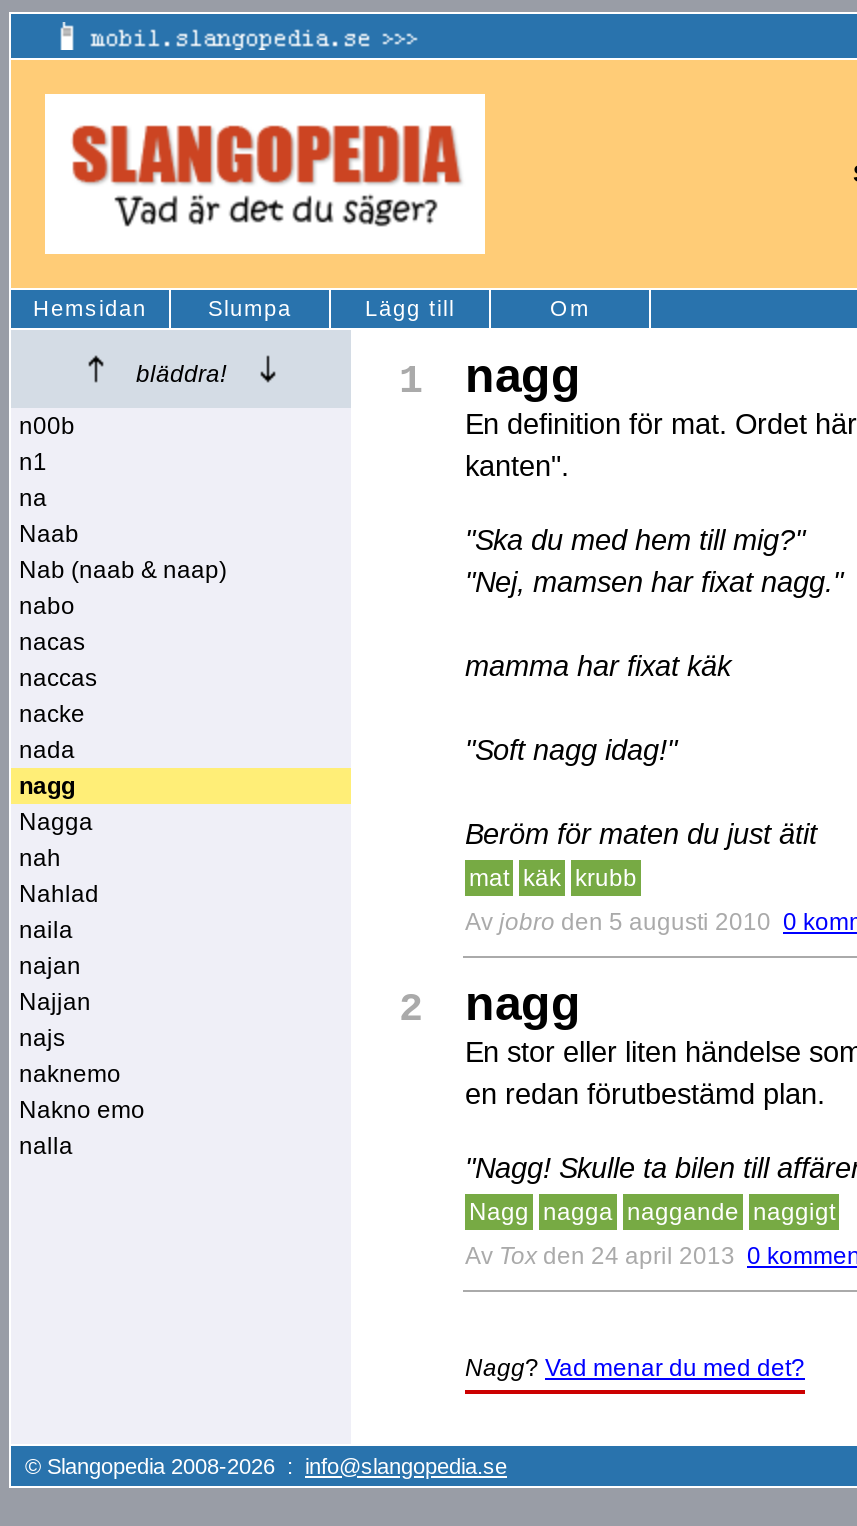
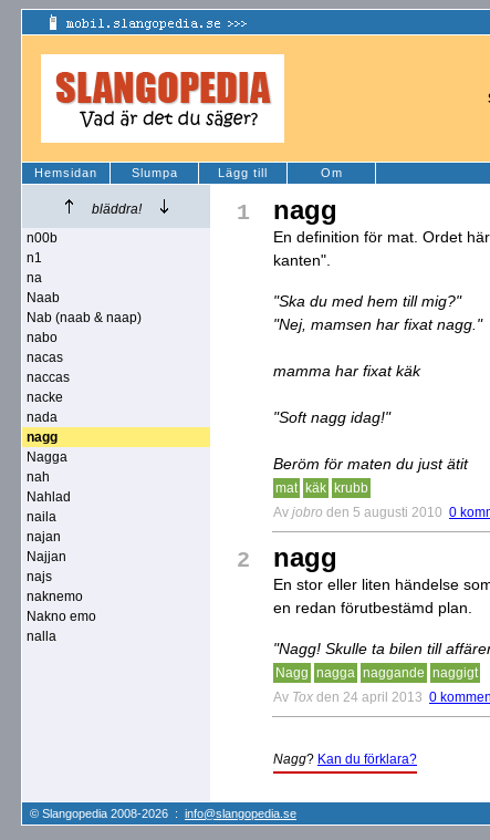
[465,1354,805,1382] Nagg? Vad menar du med det? -> [273,751,417,767] Nagg? Kan du förklara?

